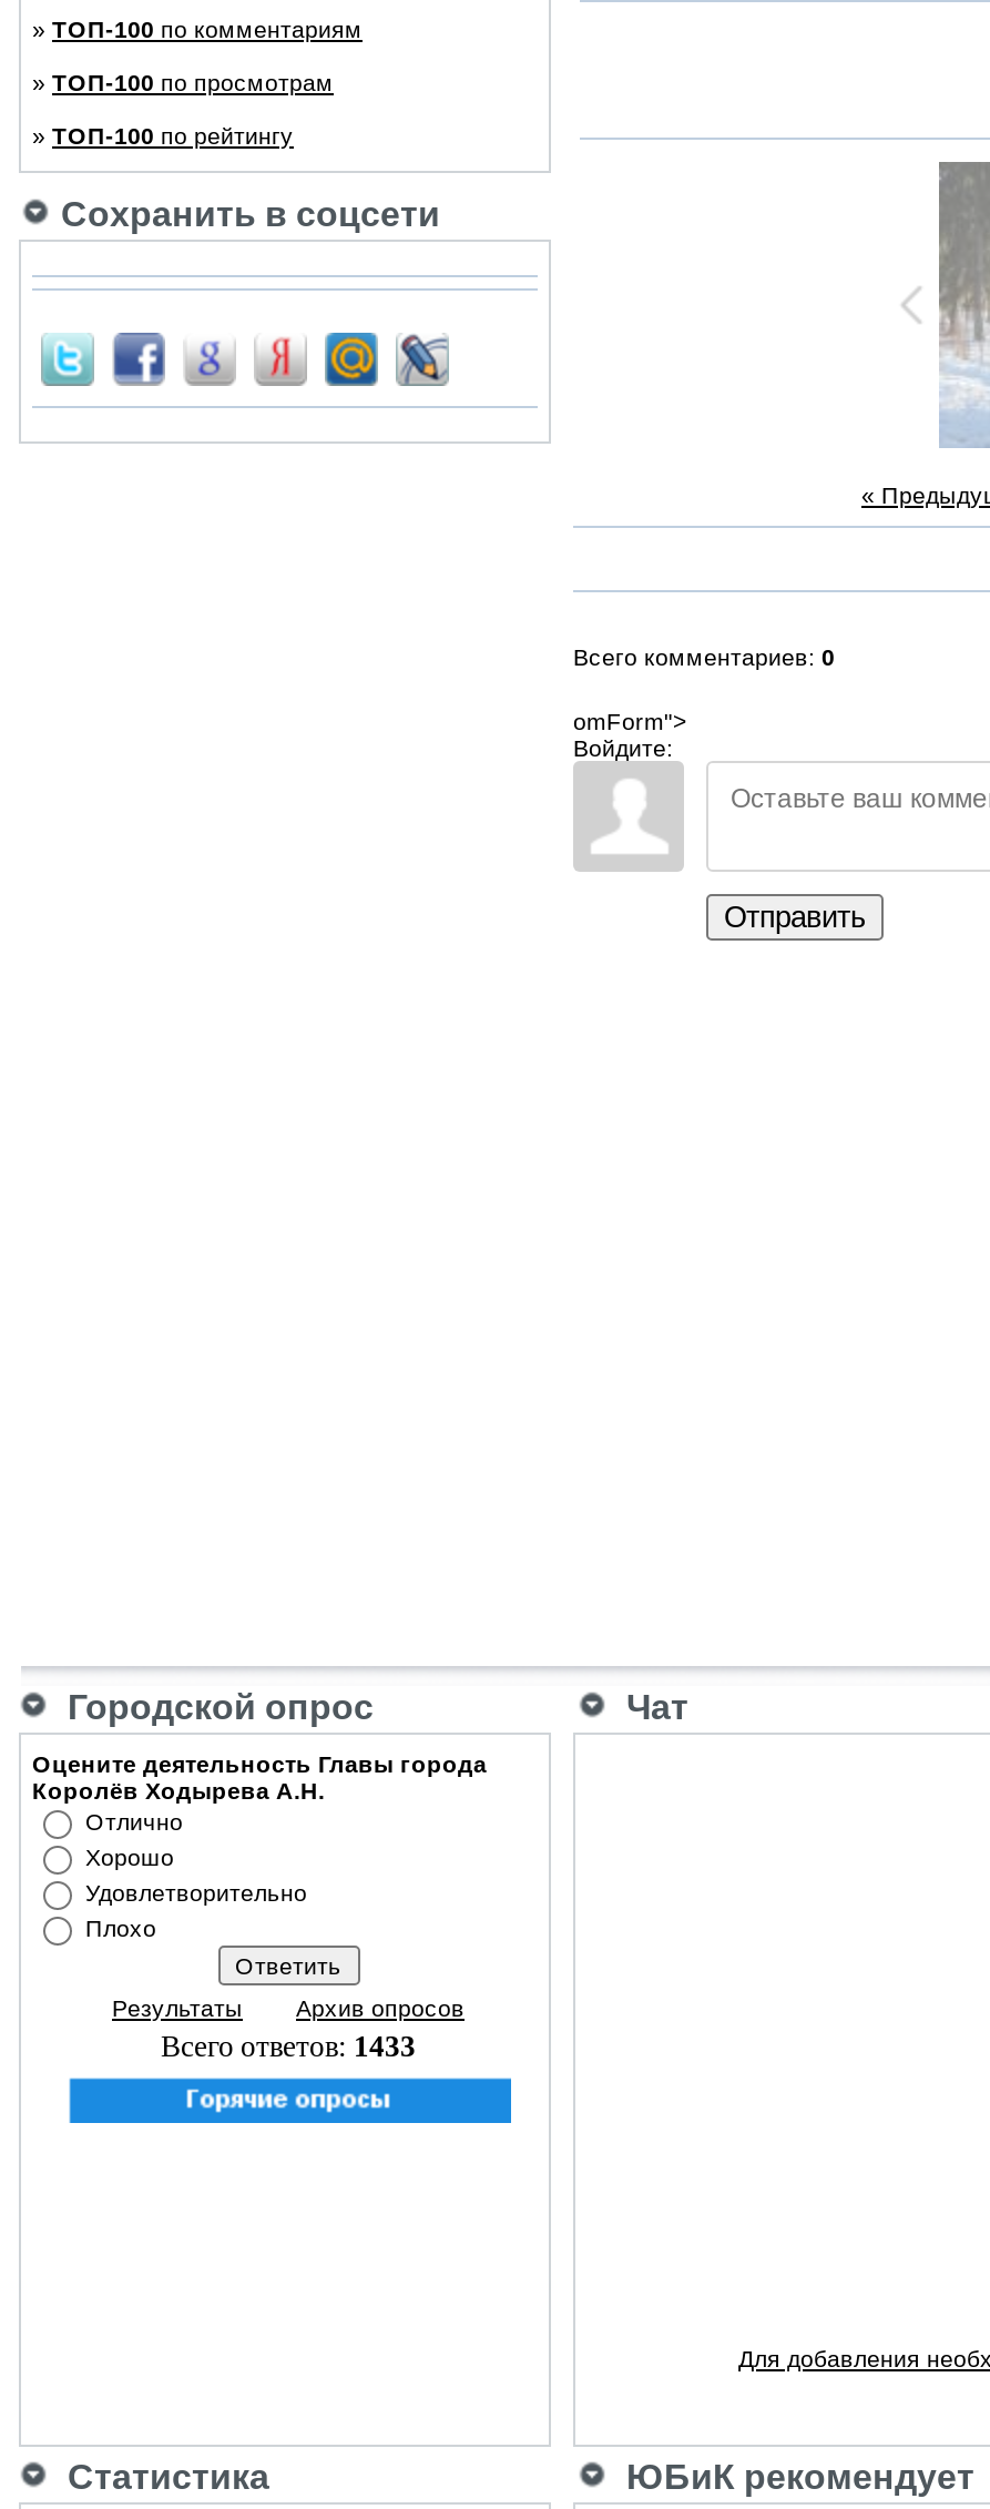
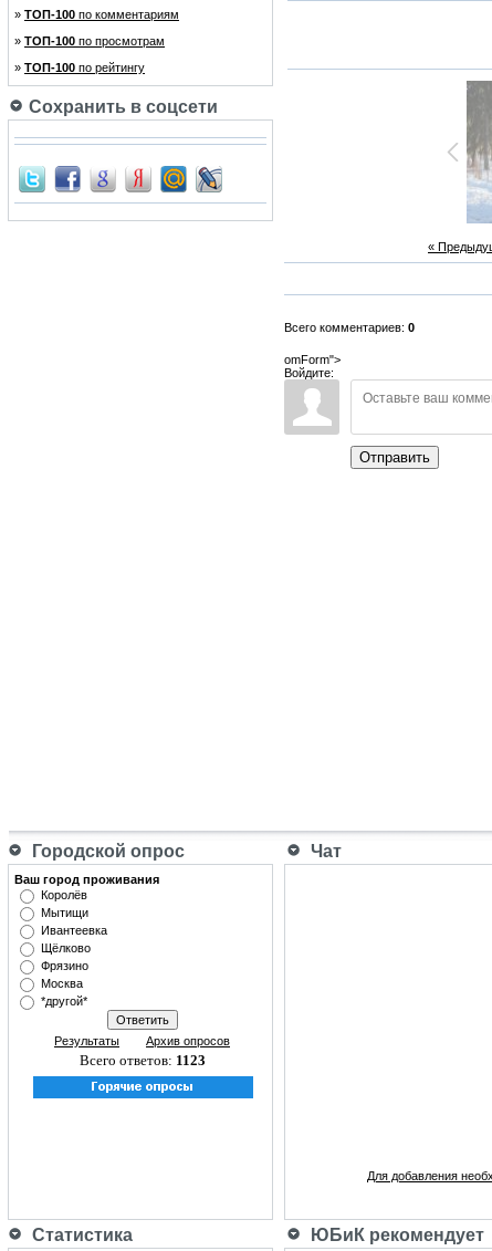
[32,1750,487,1941] Оцените деятельность Главы города | Королёв Ходырева А.Н. | Отлично | Хорошо | Удовлетворительно | Плохо -> [14,873,159,1008] Ваш город проживания | Королёв | Мытищи | Ивантеевка | Щёлково | Фрязино | Москва | *другой*
moved [112,1994,465,2021] -> [54,1034,230,1047]: Результаты | Архив опросов
[161,2030,416,2063] Всего ответов: 1433 -> [79,1052,205,1068] Всего ответов: 1123

